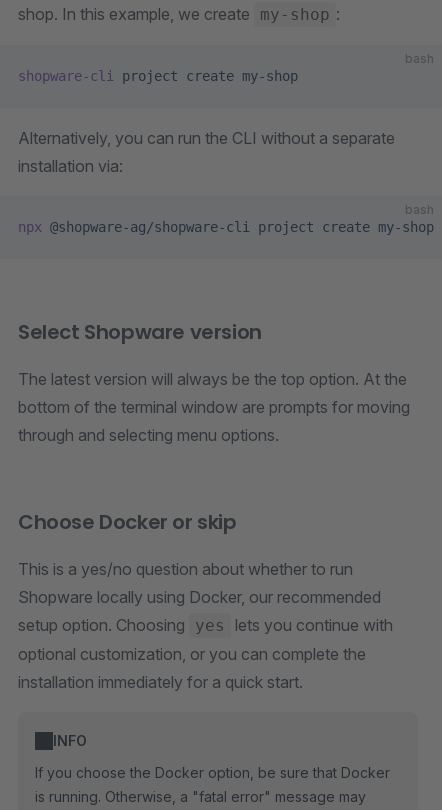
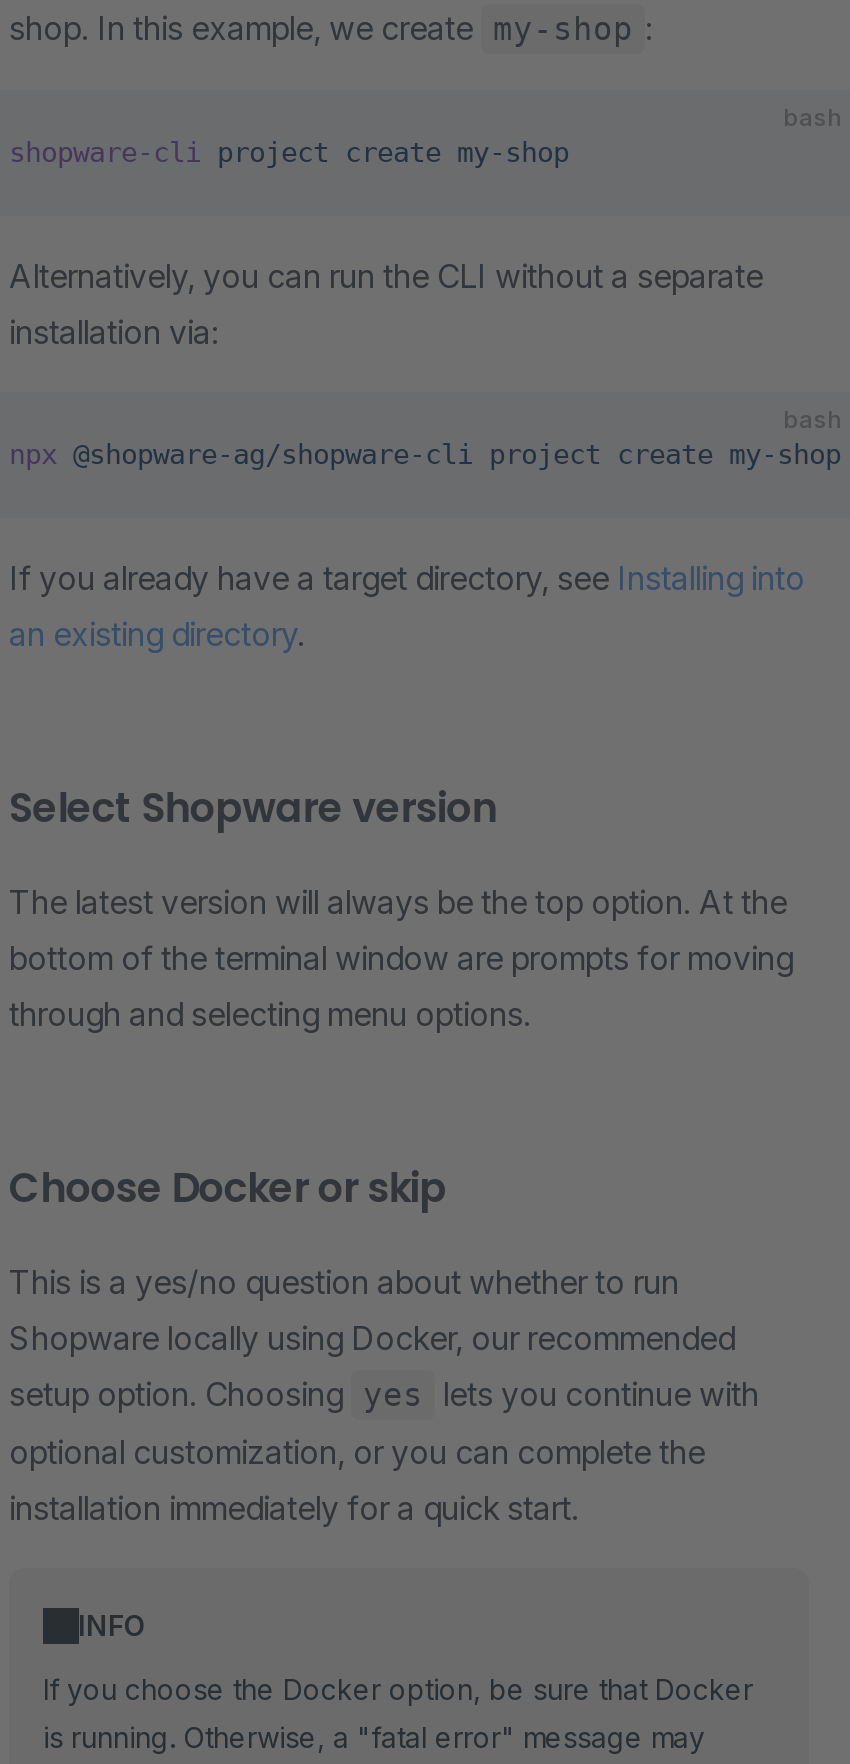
none -> [9,558,805,654] If you already have a target directory, see Installing into | an existing directory.

